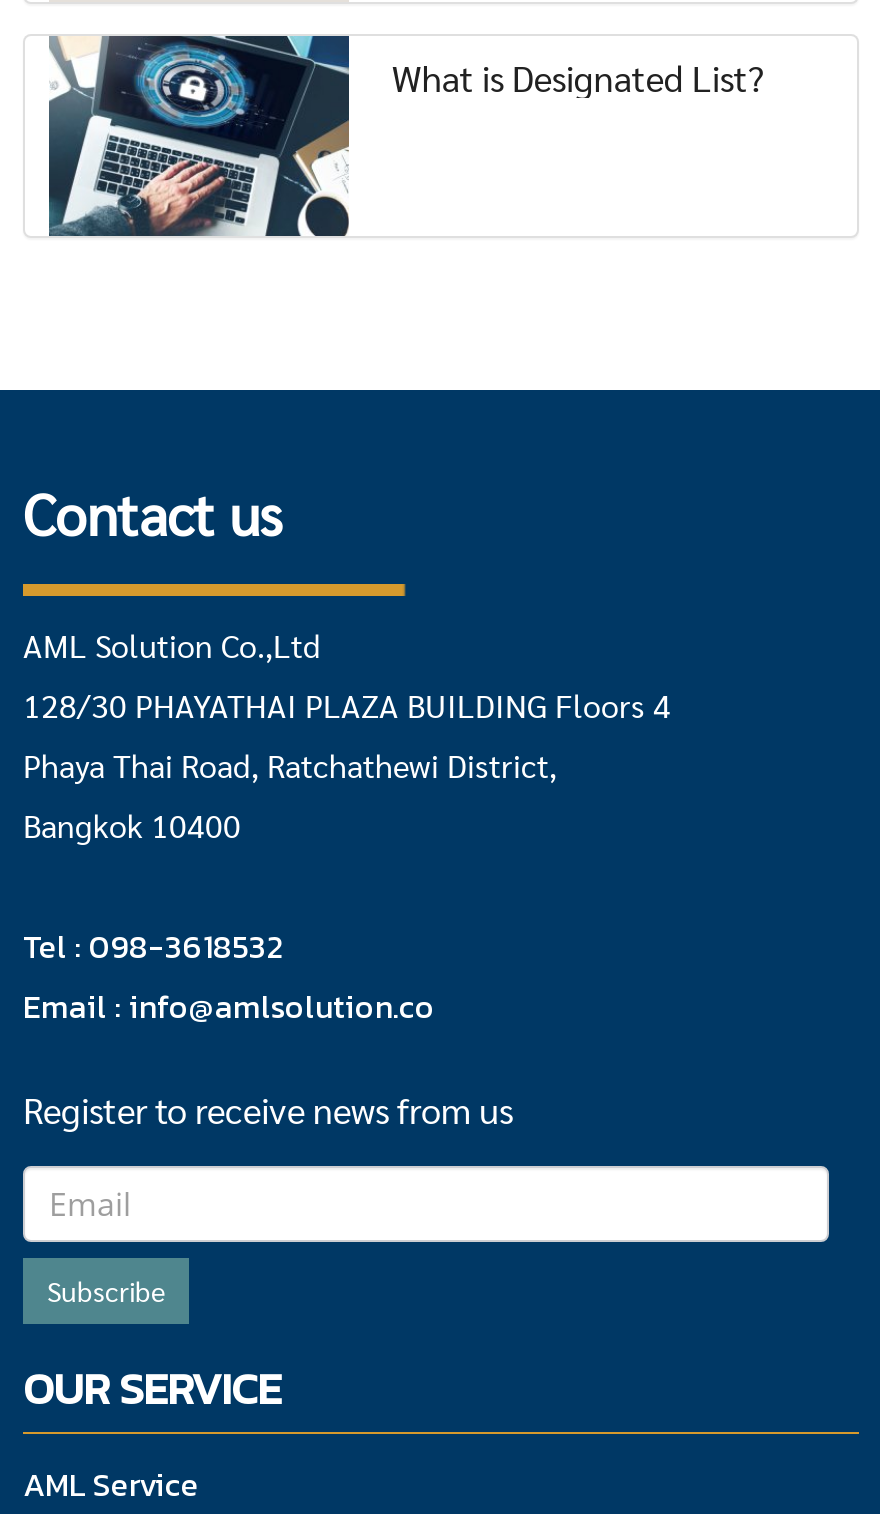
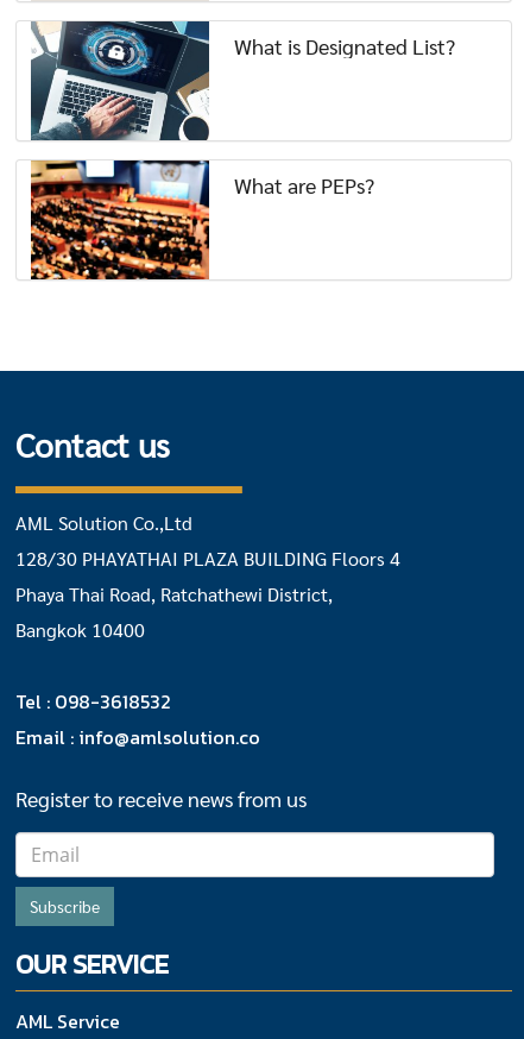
none -> [30,159,375,281] [image] | What are PEPs?

